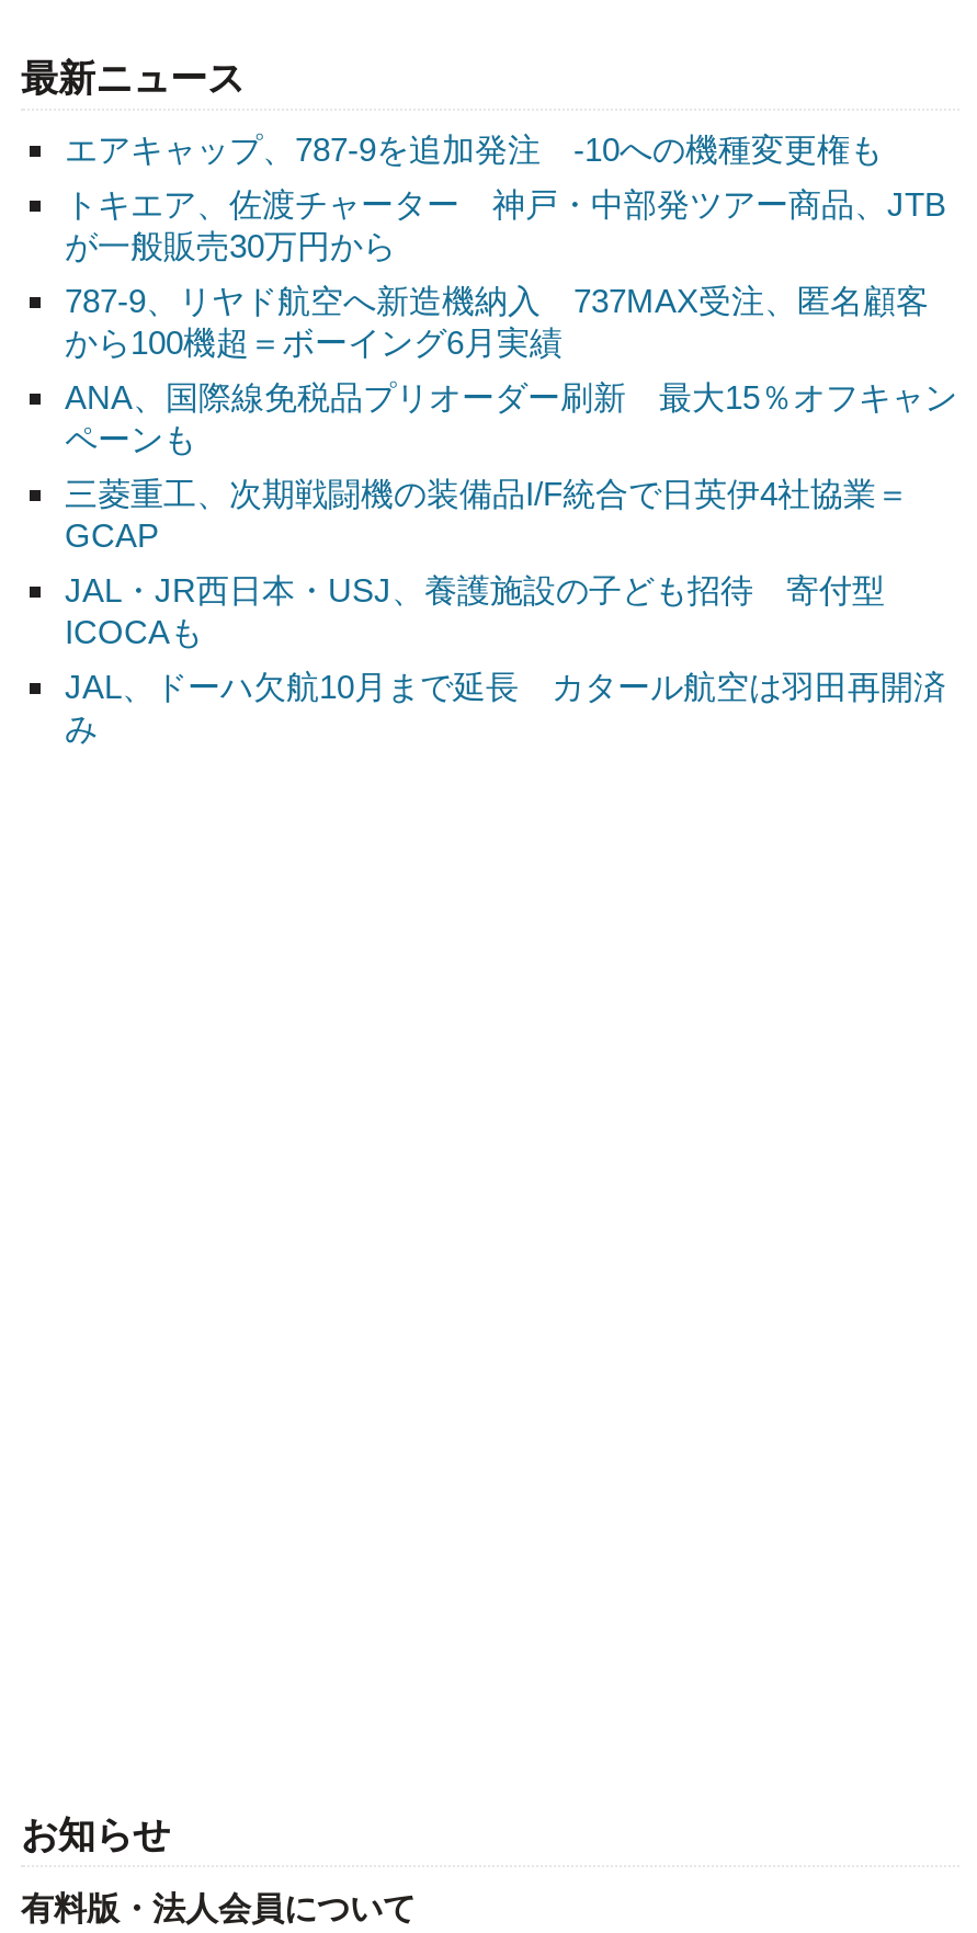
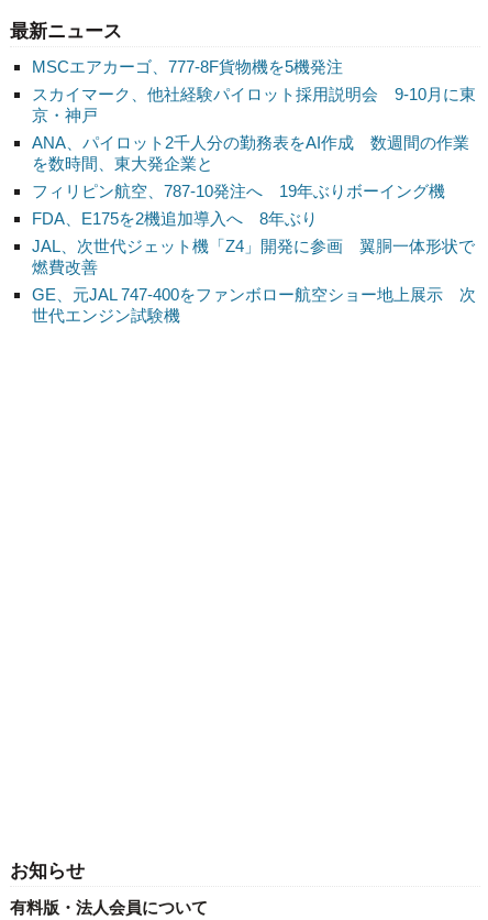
[65,129,883,167] エアキャップ、787-9を追加発注 -10への機種変更権も -> [32,57,343,75] MSCエアカーゴ、777-8F貨物機を5機発注
[65,184,946,263] トキエア、佐渡チャーター 神戸・中部発ツアー商品、JTB | が一般販売30万円から -> [32,84,476,124] スカイマーク、他社経験パイロット採用説明会 9-10月に東 | 京・神戸
[65,281,929,360] 787-9、リヤド航空へ新造機納入 737MAX受注、匿名顧客 | から100機超＝ボーイング6月実績 -> [32,133,469,172] ANA、パイロット2千人分の勤務表をAI作成 数週間の作業 | を数時間、東大発企業と
[65,377,957,456] ANA、国際線免税品プリオーダー刷新 最大15％オフキャン | ペーンも -> [32,181,445,200] フィリピン航空、787-10発注へ 19年ぶりボーイング機
[65,474,909,553] 三菱重工、次期戦闘機の装備品I/F統合で日英伊4社協業＝ | GCAP -> [32,209,318,227] FDA、E175を2機追加導入へ 8年ぶり
[65,570,885,649] JAL・JR西日本・USJ、養護施設の子ども招待 寄付型 | ICOCAも -> [32,236,475,276] JAL、次世代ジェット機「Z4」開発に参画 翼胴一体形状で | 燃費改善
[65,667,946,746] JAL、ドーハ欠航10月まで延長 カタール航空は羽田再開済 | み -> [32,284,476,324] GE、元JAL 747-400をファンボロー航空ショー地上展示 次 | 世代エンジン試験機

